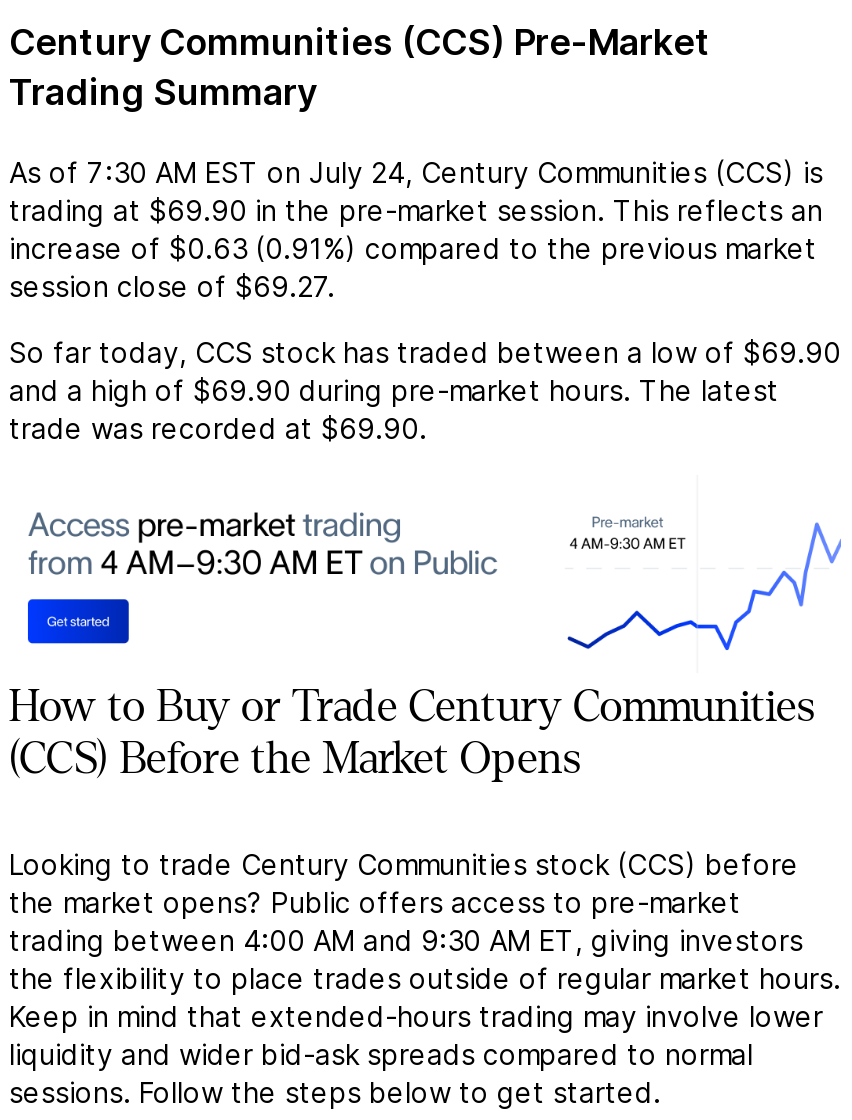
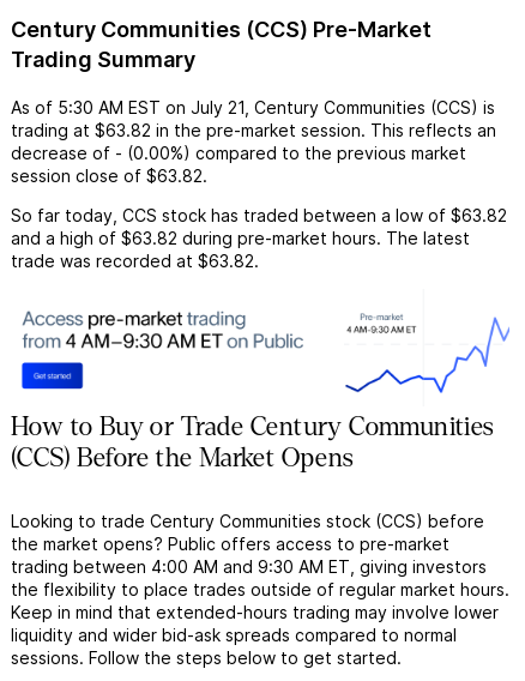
[9,156,823,190] As of 7:30 AM EST on July 24, Century Communities (CCS) is -> [11,97,495,117] As of 5:30 AM EST on July 21, Century Communities (CCS) is
[9,194,823,228] trading at $69.90 in the pre-market session. This reflects an -> [11,120,496,140] trading at $63.82 in the pre-market session. This reflects an
[9,232,817,266] increase of $0.63 (0.91%) compared to the previous market -> [11,143,466,163] decrease of - (0.00%) compared to the previous market
[9,270,335,304] session close of $69.27. -> [11,165,207,186] session close of $63.82.
[9,336,841,370] So far today, CCS stock has traded between a low of $69.90 -> [11,205,507,225] So far today, CCS stock has traded between a low of $63.82
[9,374,779,408] and a high of $69.90 during pre-market hours. The latest -> [11,228,470,248] and a high of $63.82 during pre-market hours. The latest
[9,412,427,446] trade was recorded at $69.90. -> [11,250,259,271] trade was recorded at $63.82.

